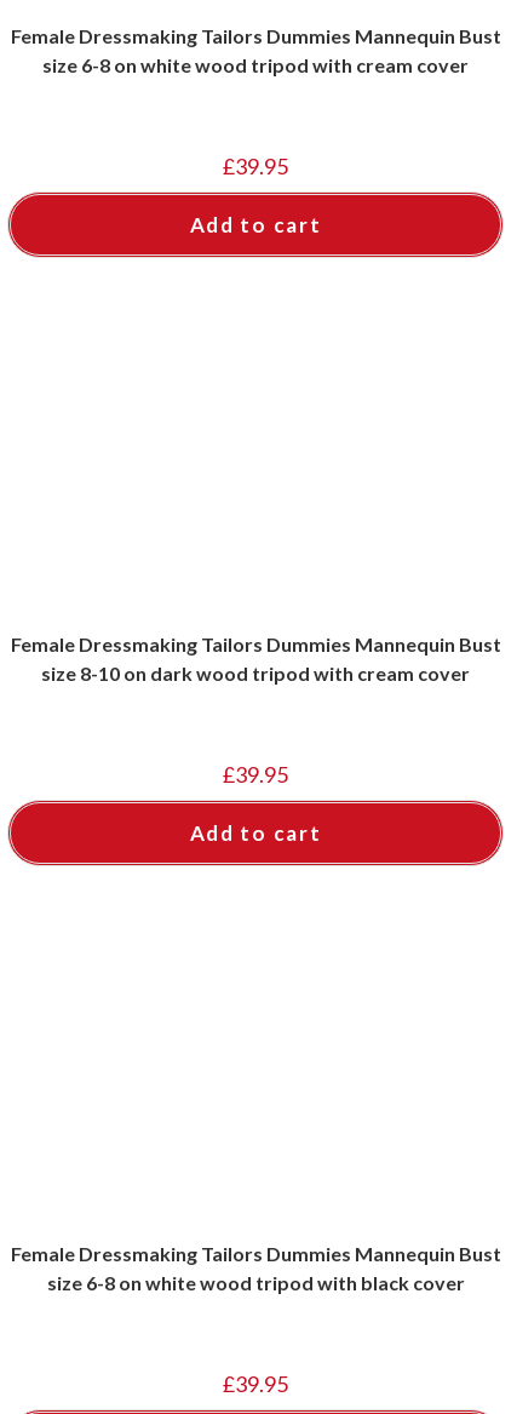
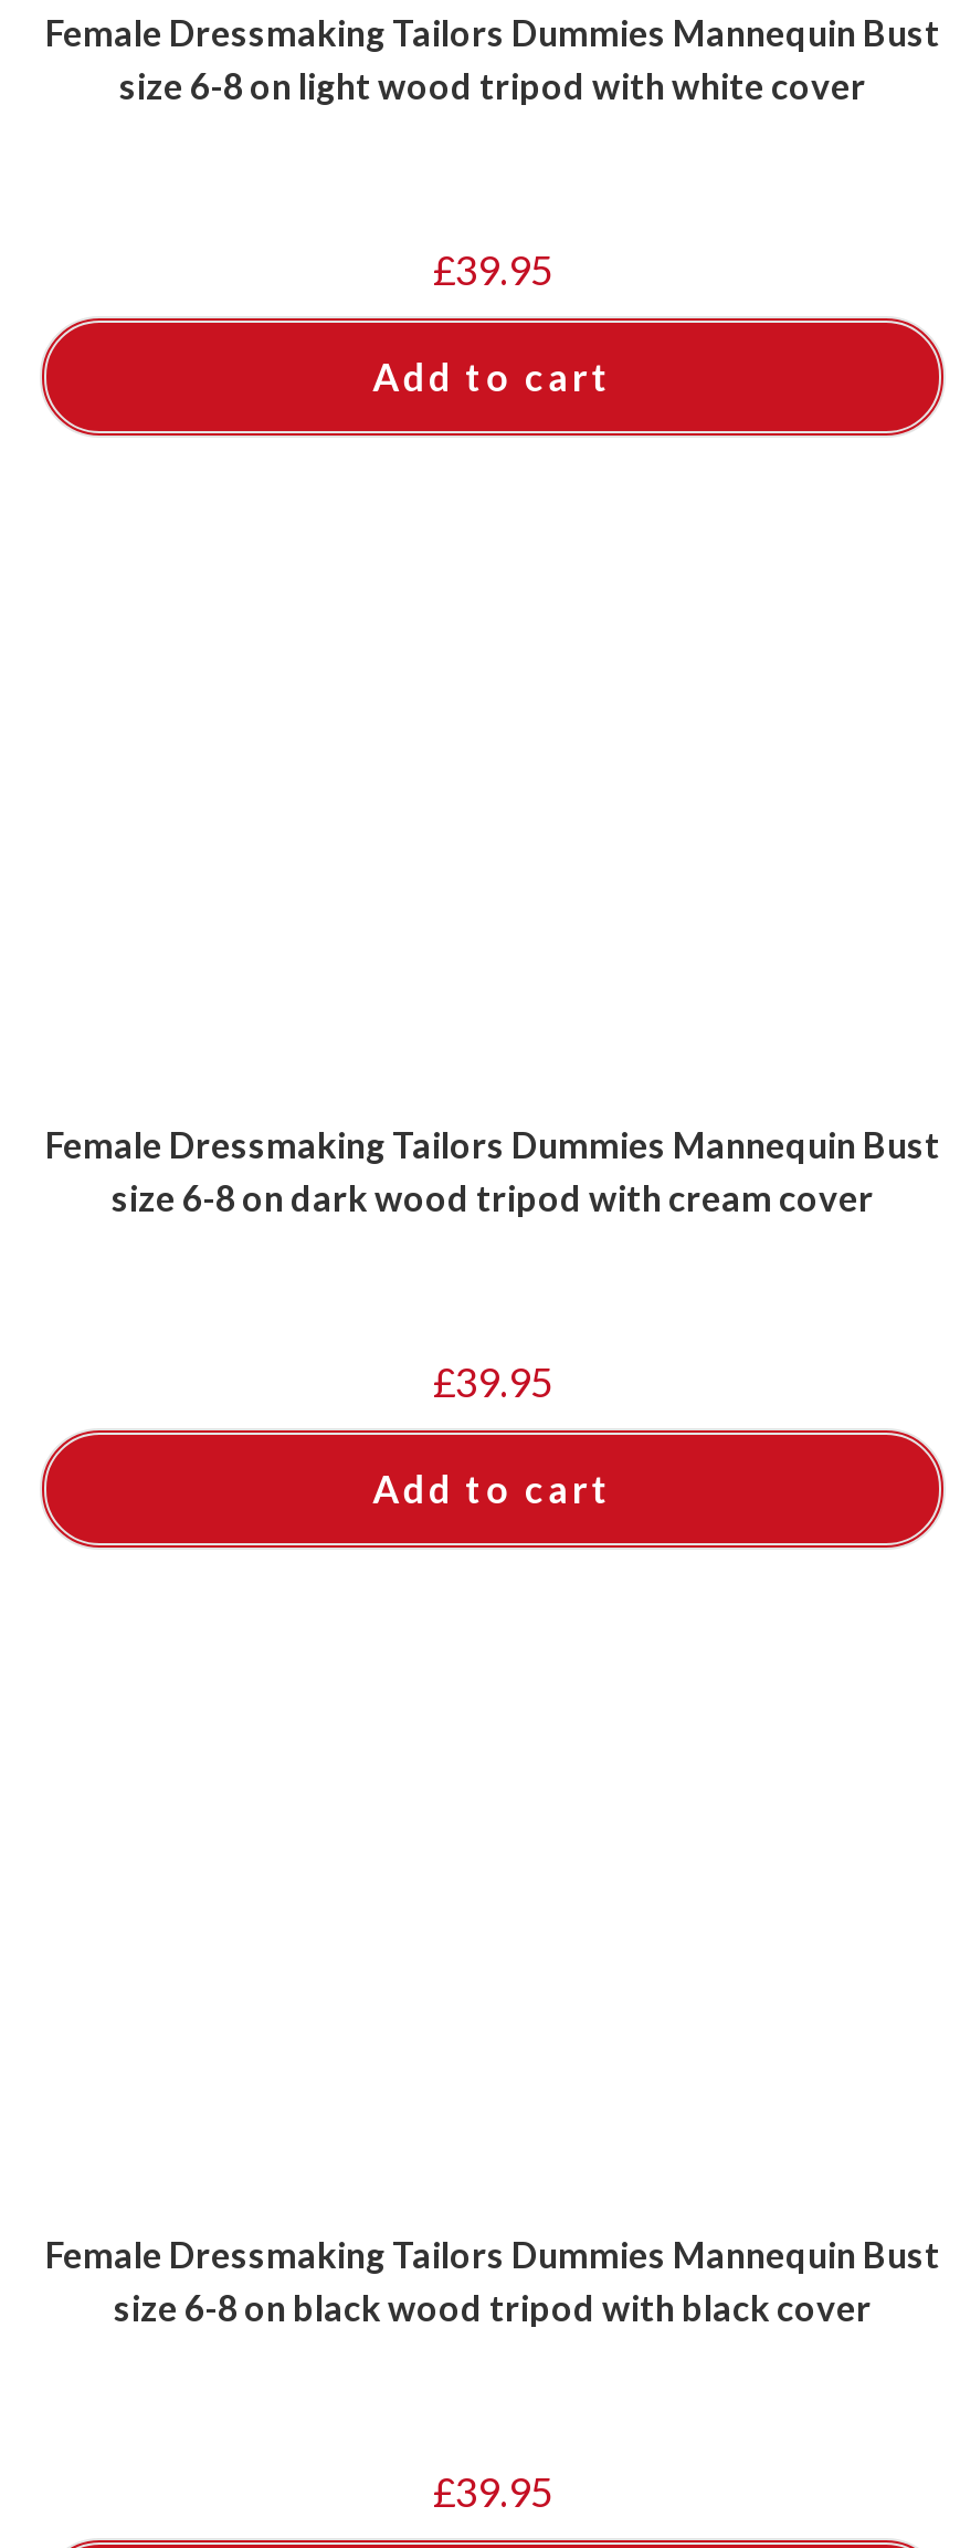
[42,53,469,76] size 6-8 on white wood tripod with cream cover -> [119,65,866,107] size 6-8 on light wood tripod with white cover
[41,662,470,685] size 8-10 on dark wood tripod with cream cover -> [112,1176,874,1218] size 6-8 on dark wood tripod with cream cover
[47,1271,464,1294] size 6-8 on white wood tripod with black cover -> [114,2287,872,2329] size 6-8 on black wood tripod with black cover

